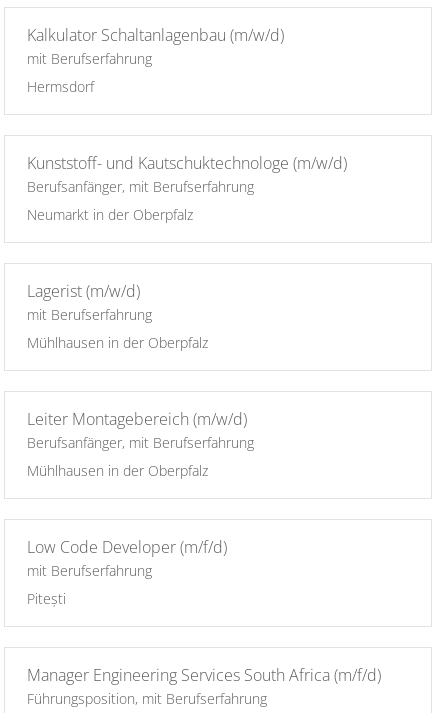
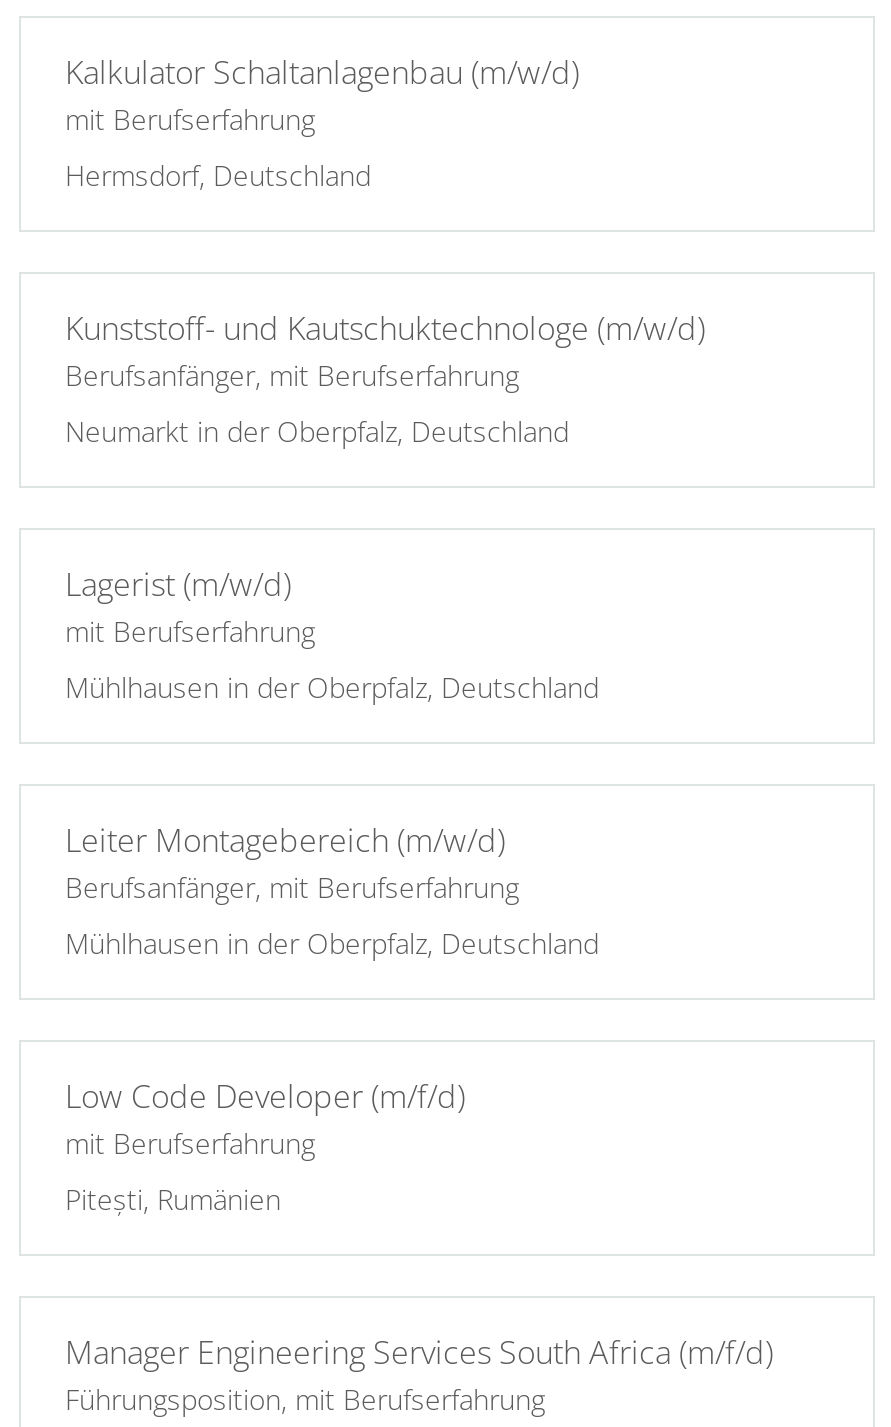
[27,77,94,96] Hermsdorf -> [65,156,371,194] Hermsdorf, Deutschland
[27,205,193,224] Neumarkt in der Oberpfalz -> [65,412,569,450] Neumarkt in der Oberpfalz, Deutschland
[27,333,208,352] Mühlhausen in der Oberpfalz -> [65,668,599,706] Mühlhausen in der Oberpfalz, Deutschland
[27,461,208,480] Mühlhausen in der Oberpfalz -> [65,924,599,962] Mühlhausen in der Oberpfalz, Deutschland
[27,589,66,608] Pitești -> [65,1180,281,1218] Pitești, Rumänien

